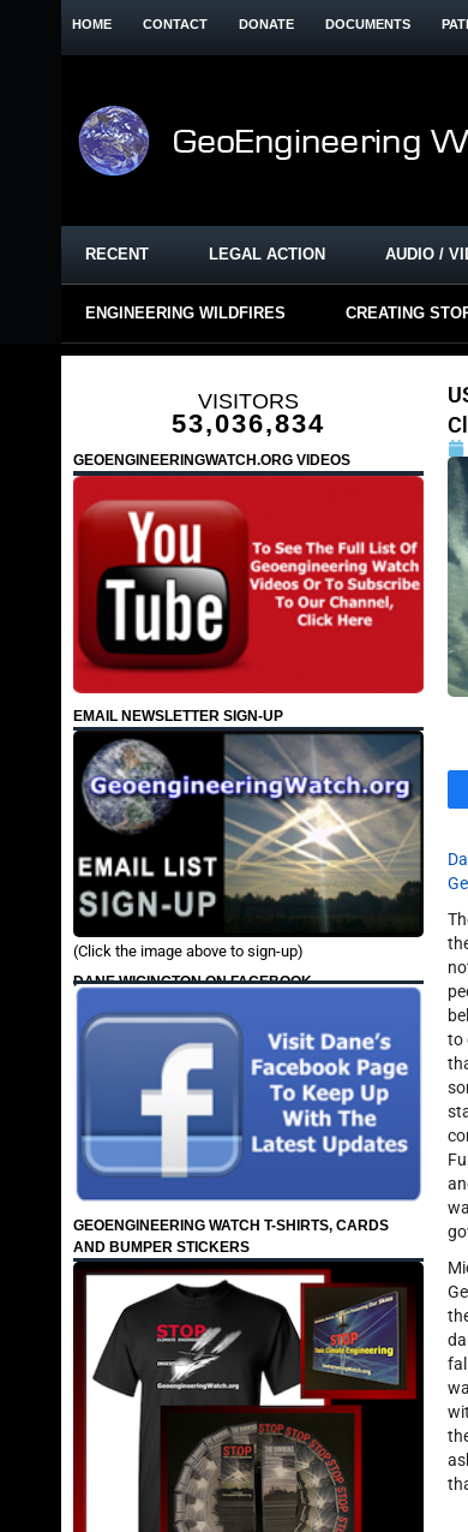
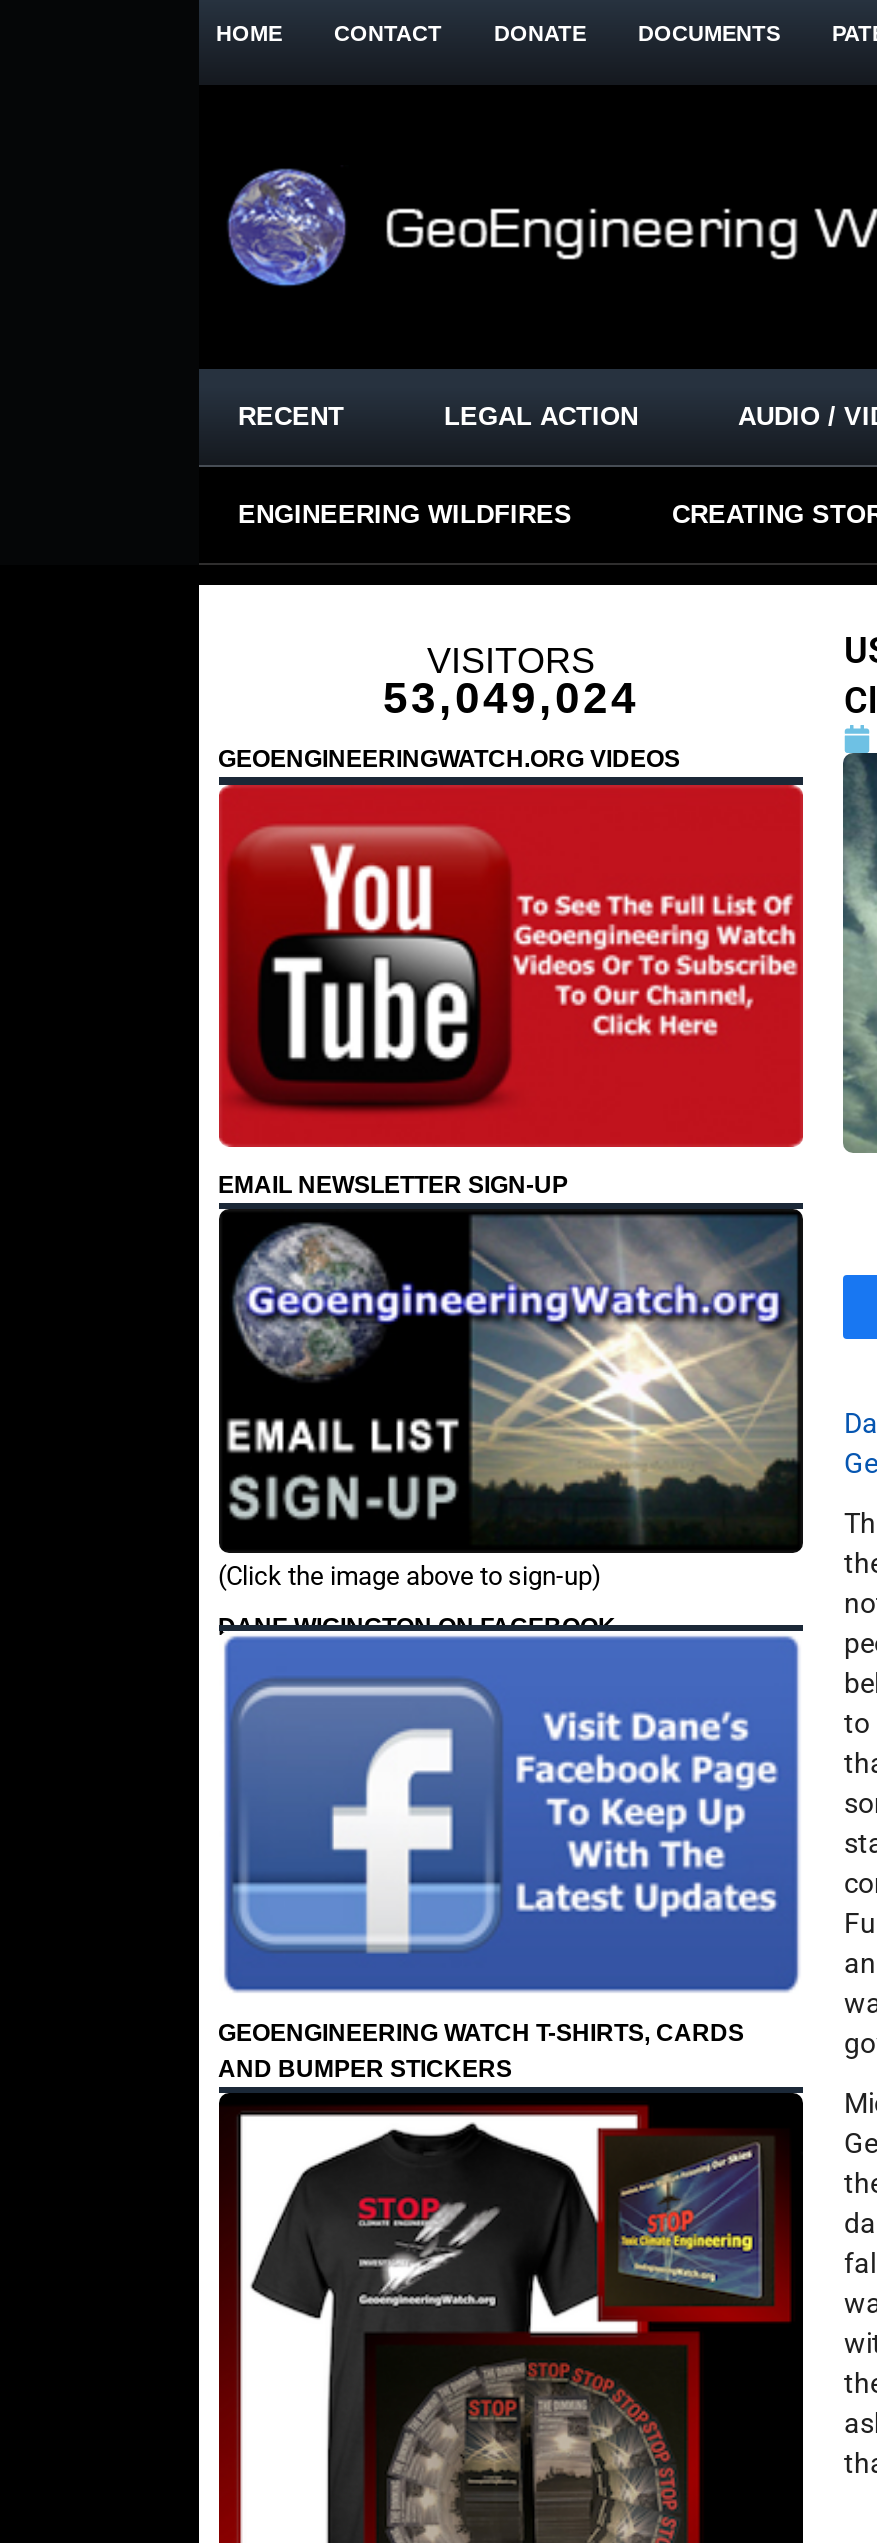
[172,409,325,439] 53,036,834 -> [383,673,639,723] 53,049,024

